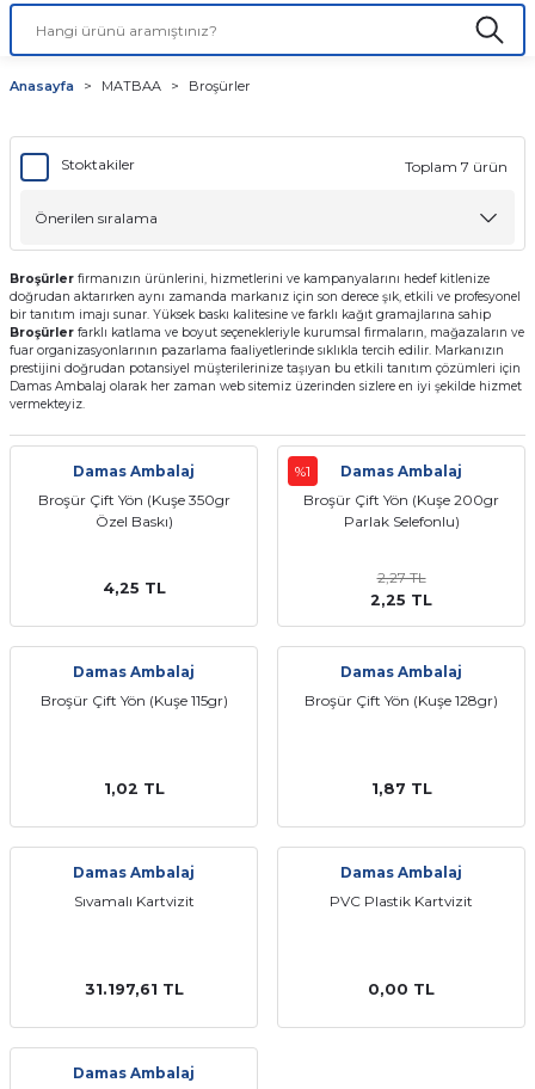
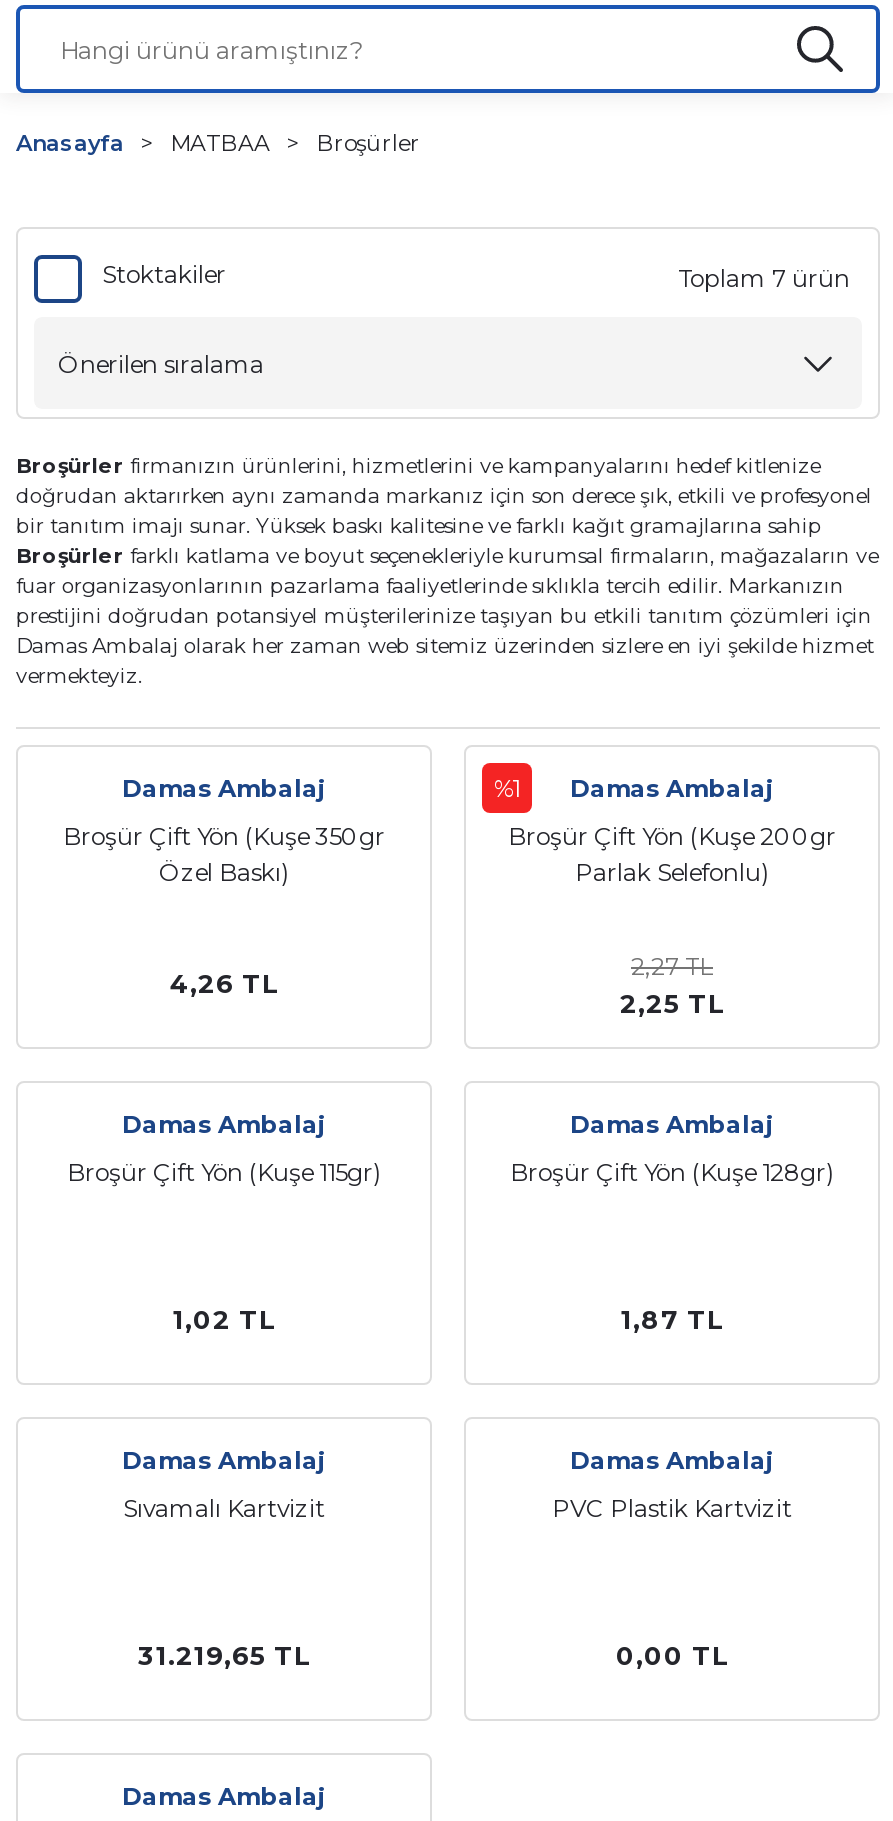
[102,579,165,597] 4,25 TL -> [170,969,278,999] 4,26 TL
[84,980,183,998] 31.197,61 TL -> [138,1641,310,1671] 31.219,65 TL

